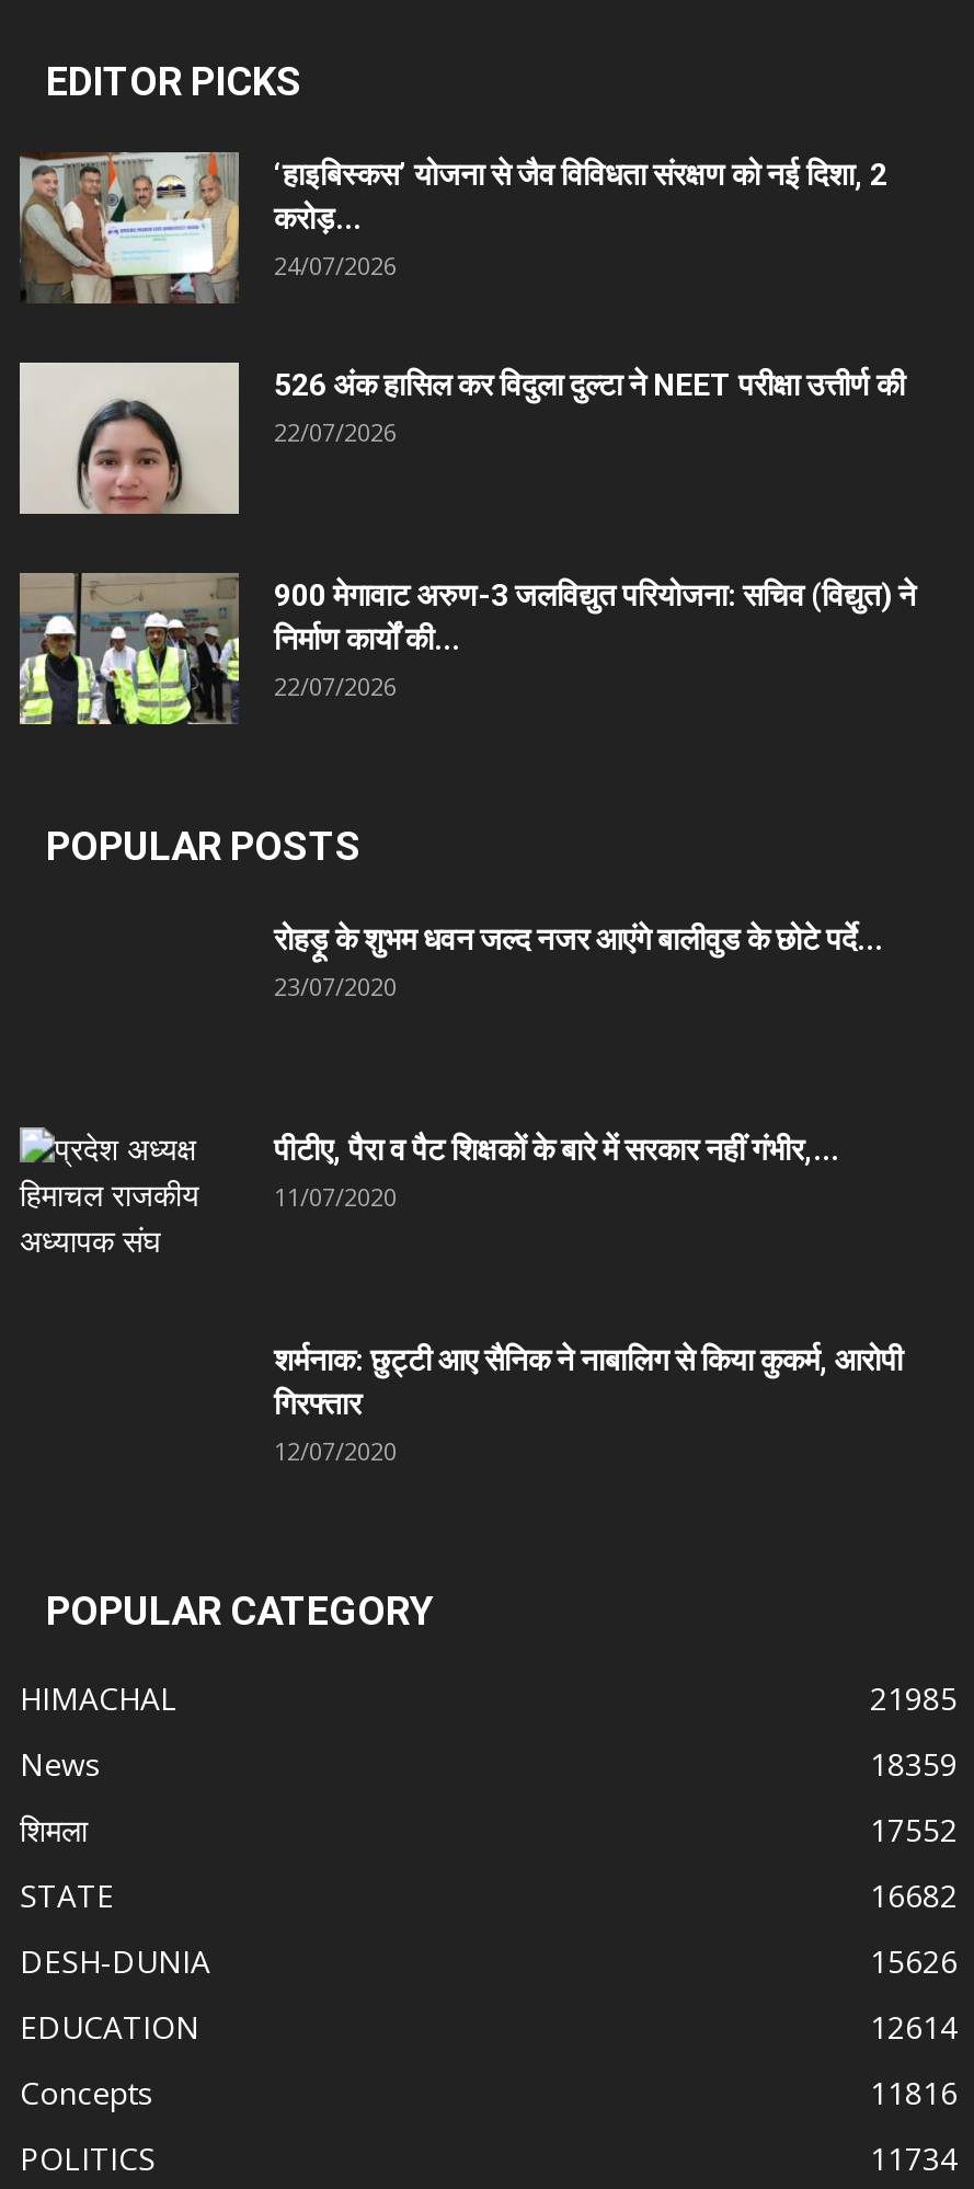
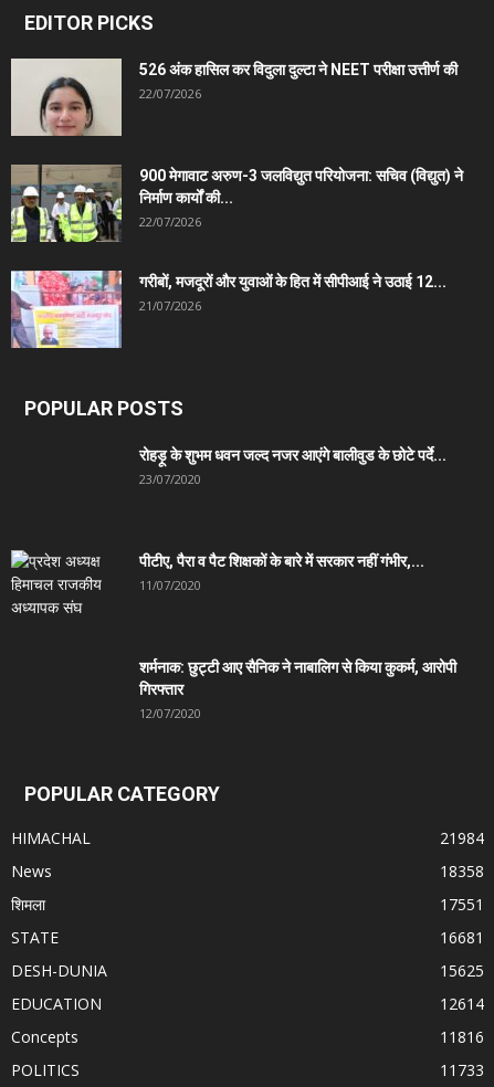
[20,150,887,306] [image] | ‘हाइबिस्कस’ योजना से जैव विविधता संरक्षण को नई दिशा, 2 | करोड़... | 24/07/2026 -> none
moved [35,367,916,702] -> [19,61,463,230]: [image] | 526 अंक हासिल कर विदुला दुल्टा ने NEET परीक्षा उत्तीर्ण की | 22/07/2026 | 900 मेगावाट अरुण-3 जलविद्युत परियोजना: सचिव (विद्युत) ने | निर्माण कार्यों की... | 22/07/2026
none -> [10,270,446,349] [image] | गरीबों, मजदूरों और युवाओं के हित में सीपीआई ने उठाई 12... | 21/07/2026
[870,1677,958,1719] 21985 -> [440,827,484,848] 21984
[870,1743,958,1784] 18359 -> [440,860,484,881] 18358
[870,1808,958,1850] 17552 -> [440,893,484,914] 17551
[870,1874,958,1916] 16682 -> [440,927,484,948] 16681
[870,1940,958,1981] 15626 -> [440,960,484,981] 15625
[870,2137,958,2179] 11734 -> [440,1059,484,1080] 11733

